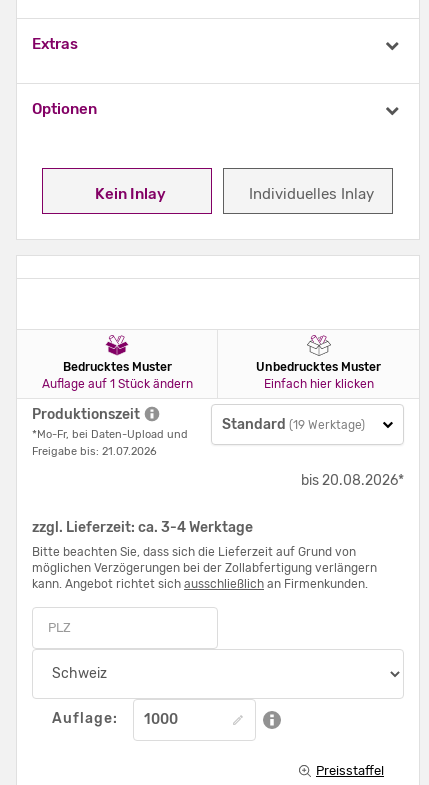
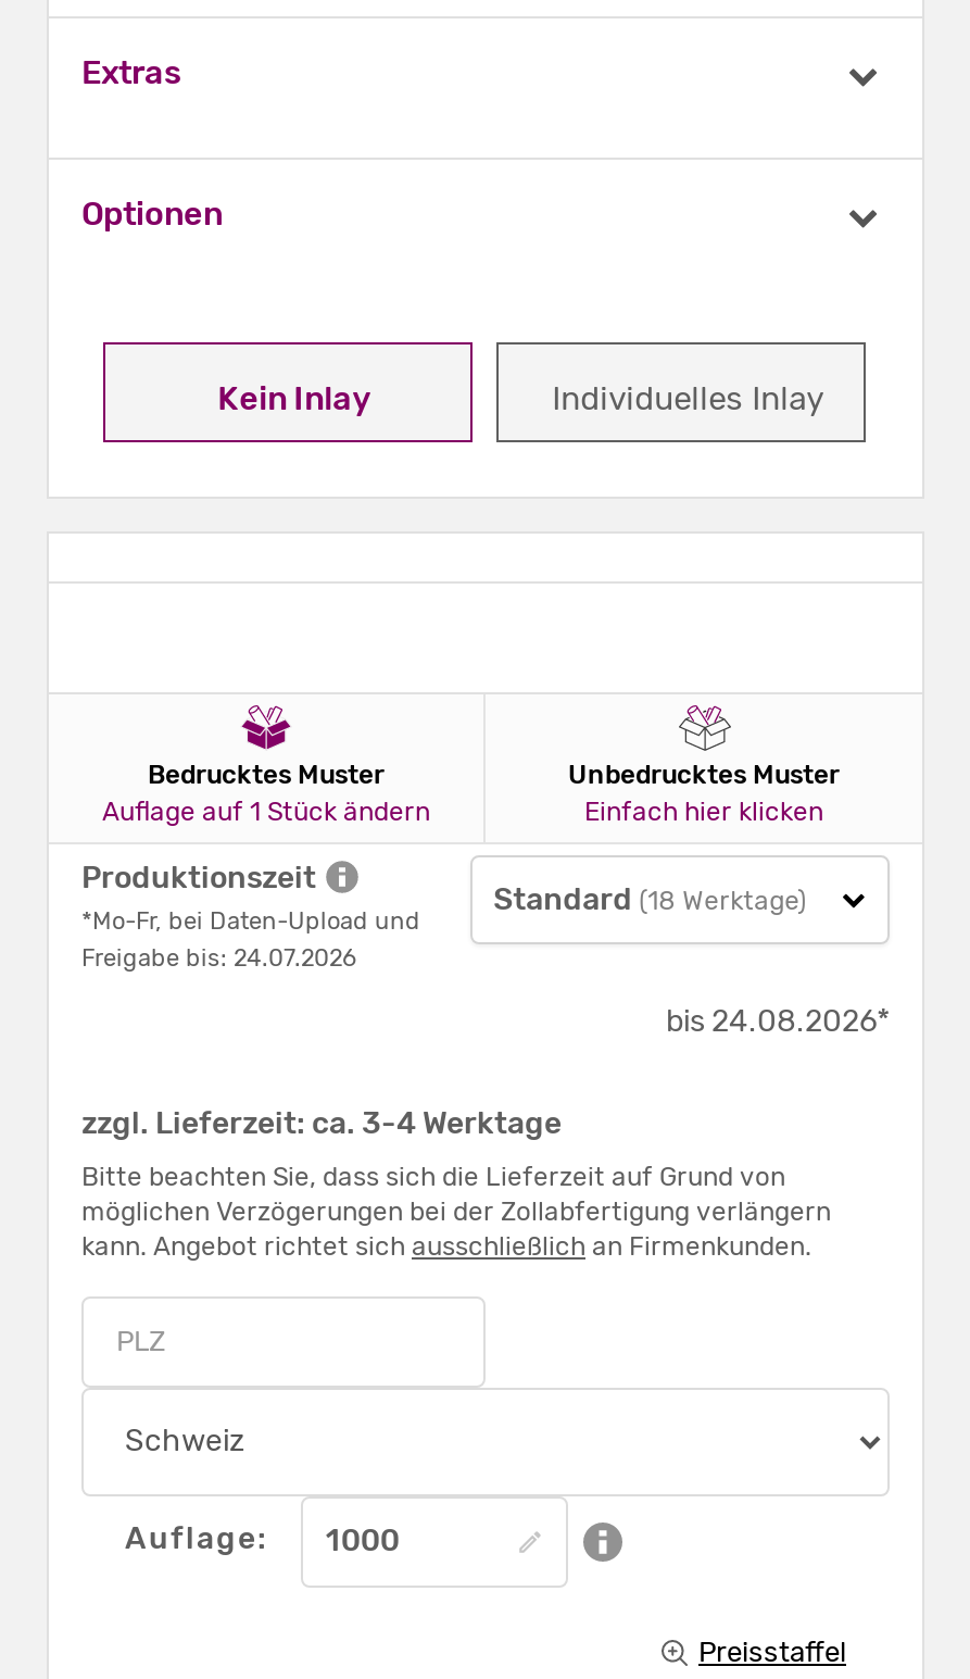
[222,416,365,433] Standard (19 Werktage) -> [493,881,806,918] Standard (18 Werktage)
[32,445,157,458] Freigabe bis: 21.07.2026 -> [81,944,357,972] Freigabe bis: 24.07.2026
[301,472,404,489] bis 20.08.2026* -> [666,1003,890,1040] bis 24.08.2026*

